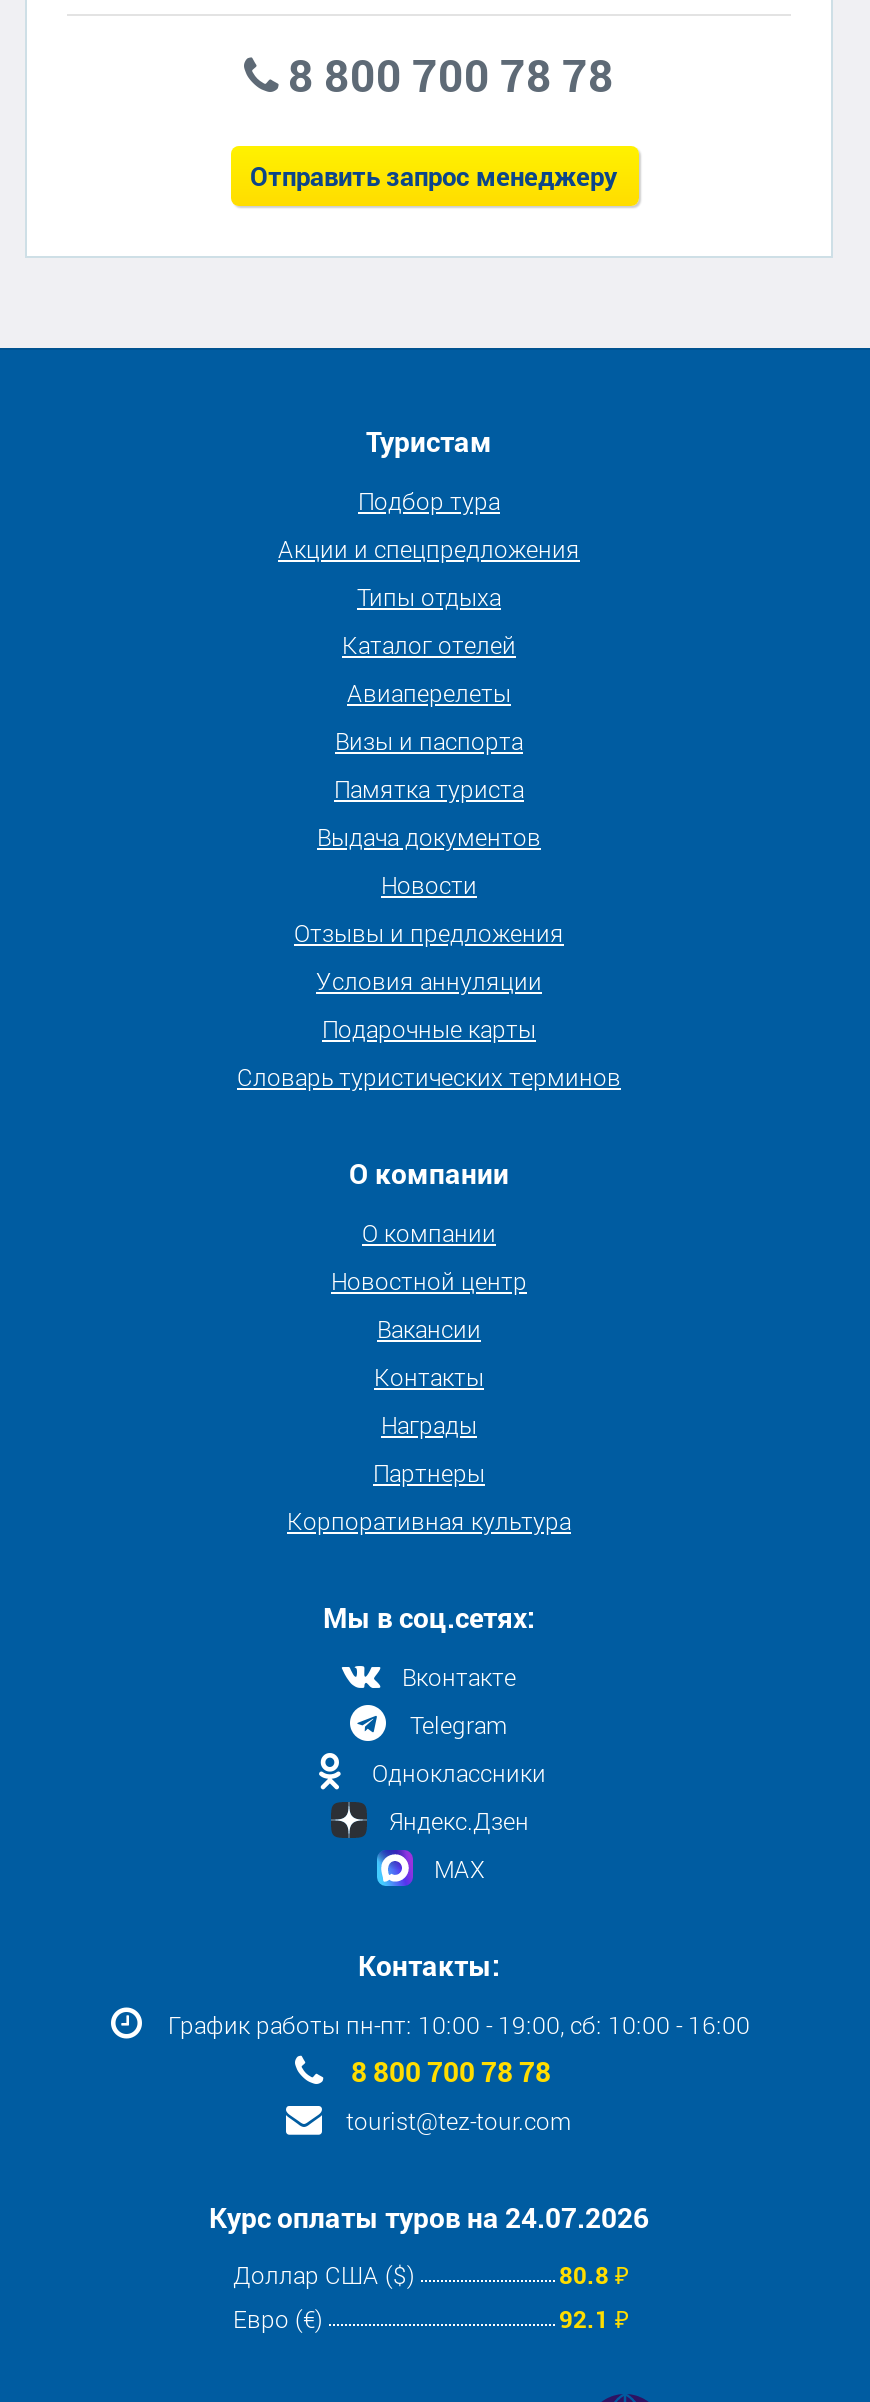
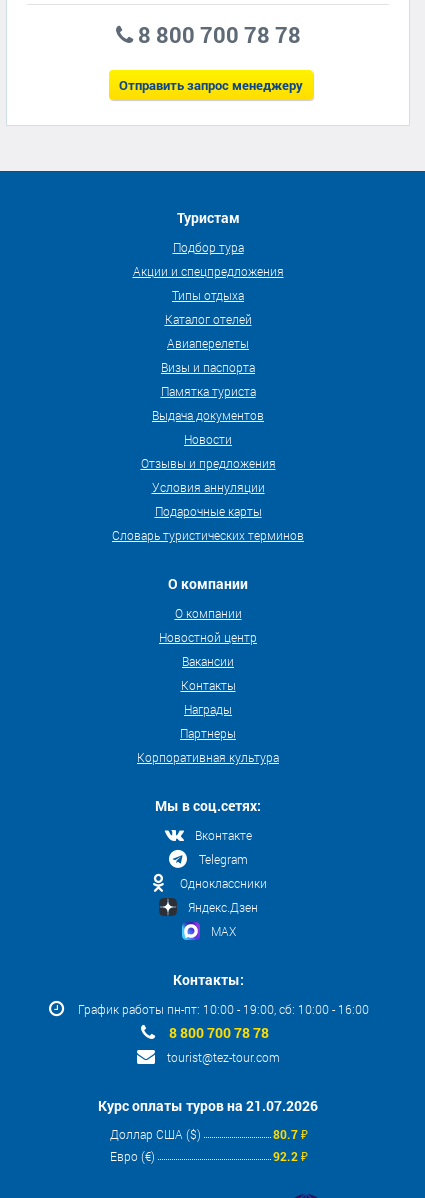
[209,2198,649,2236] Курс оплаты туров на 24.07.2026 -> [98,1096,318,1115] Курс оплаты туров на 21.07.2026
[559,2258,629,2290] 80.8 ₽ -> [273,1126,308,1142] 80.7 ₽
[559,2302,629,2334] 92.1 ₽ -> [273,1148,308,1164] 92.2 ₽

